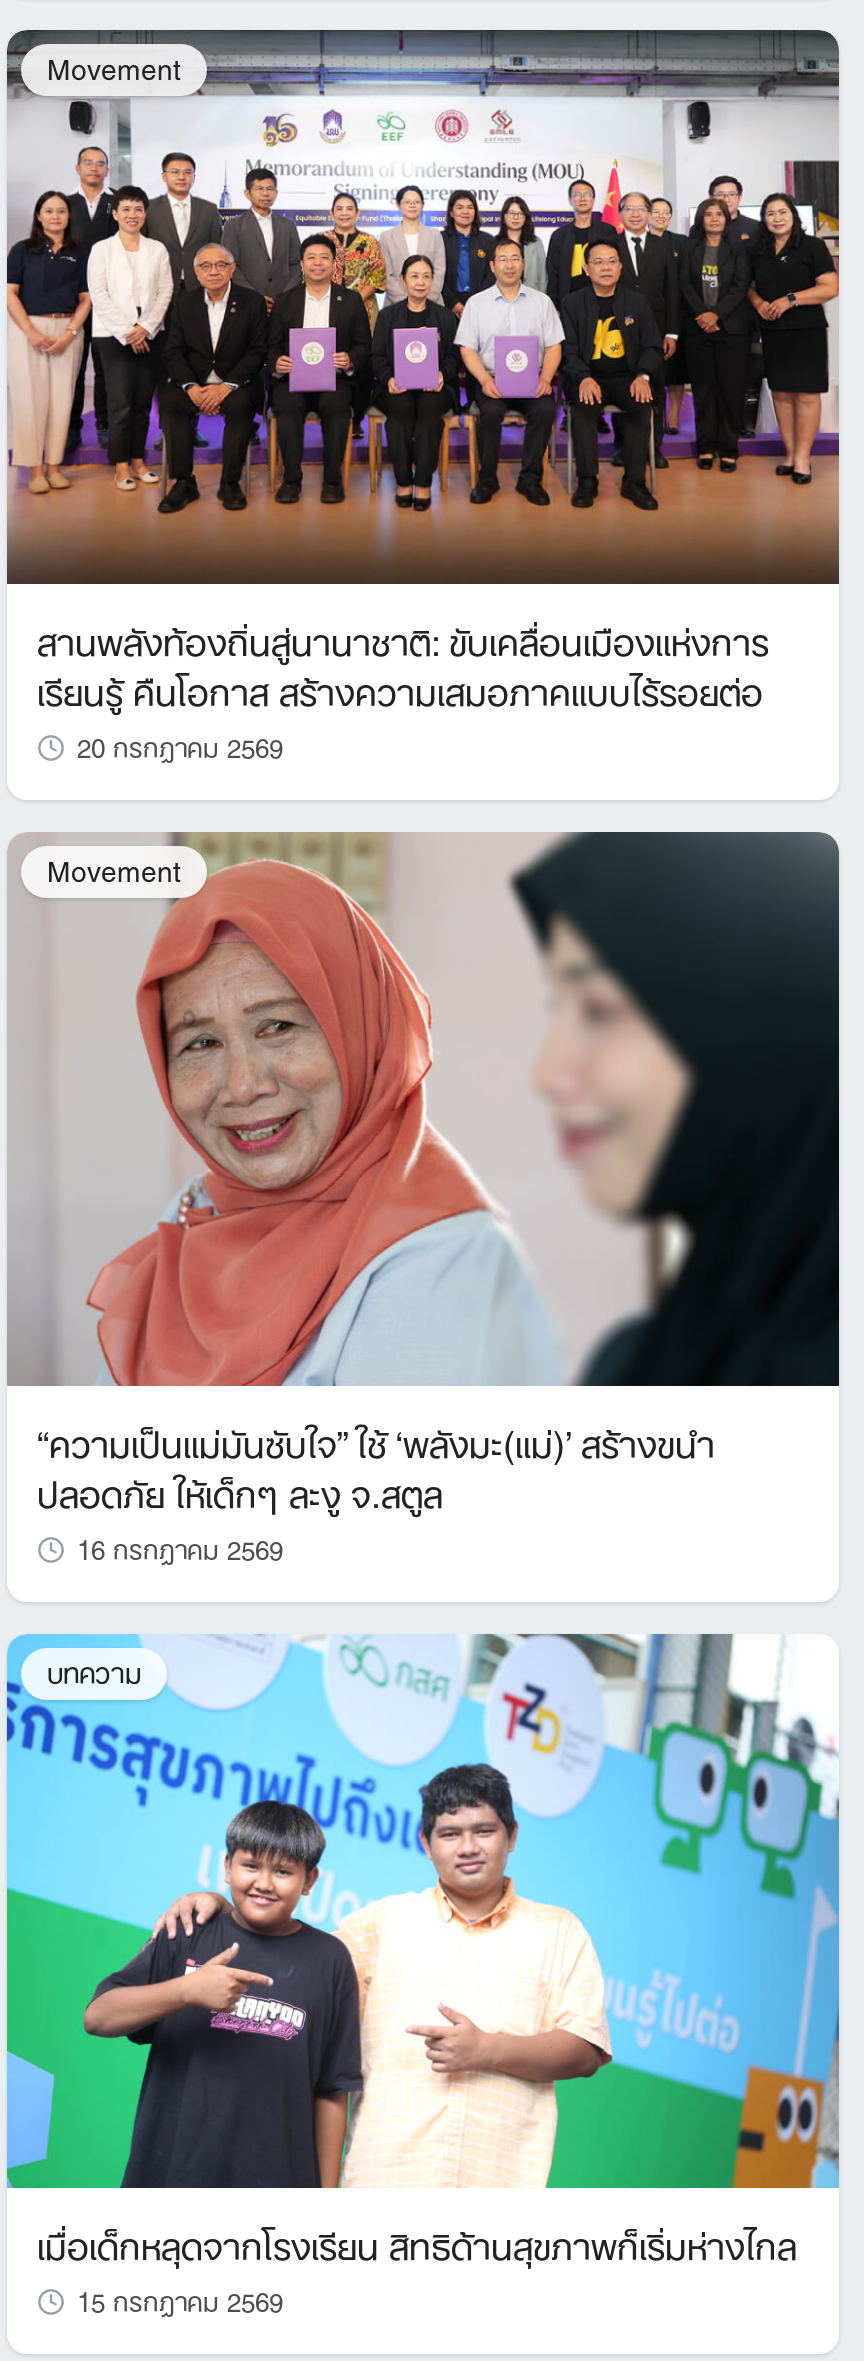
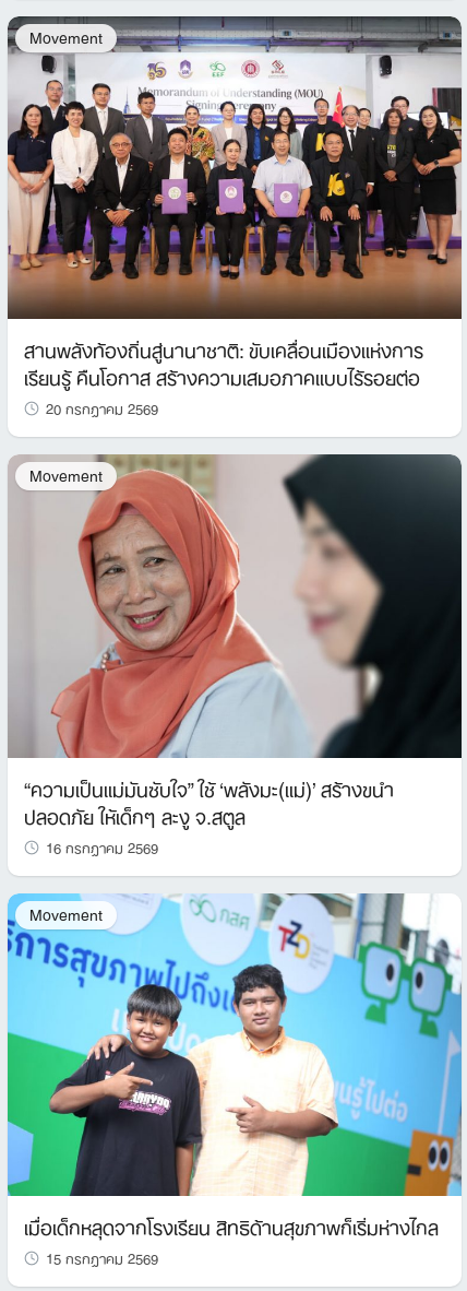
[47,1642,141,1698] บทความ -> [29,898,103,928] Movement

